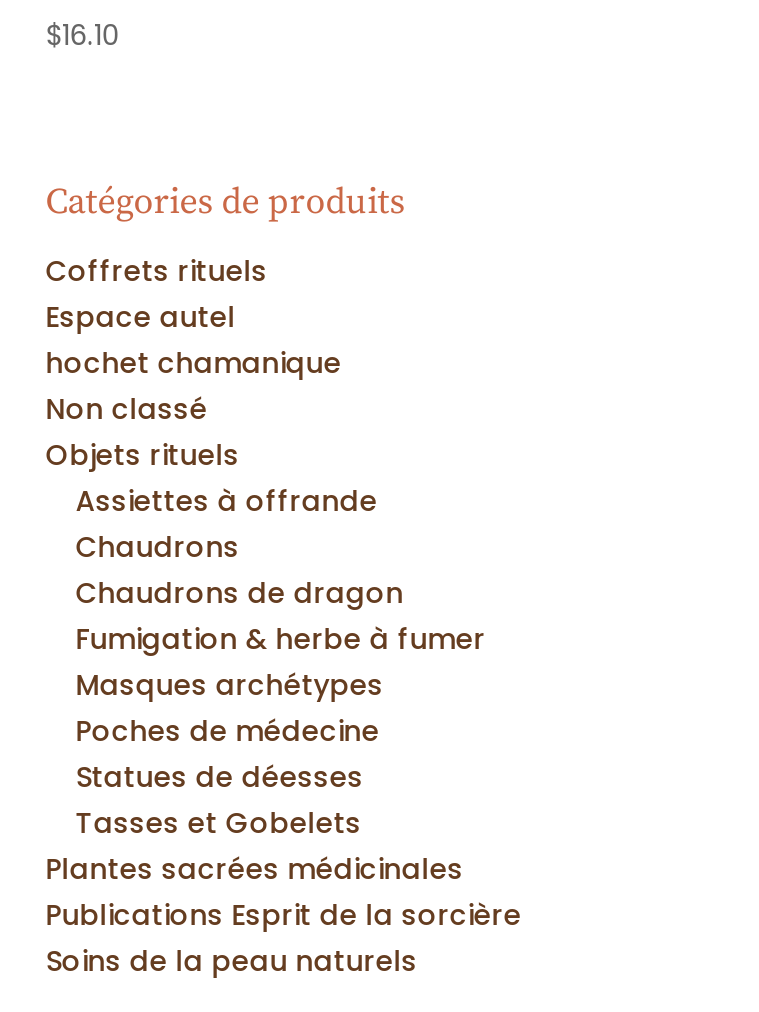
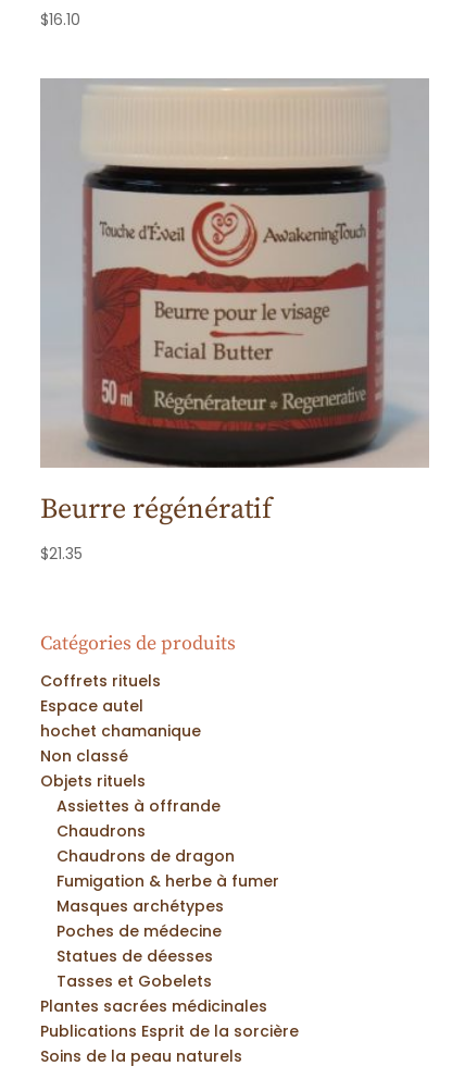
none -> [40,78,429,565] [image] | Beurre régénératif | $21.35

